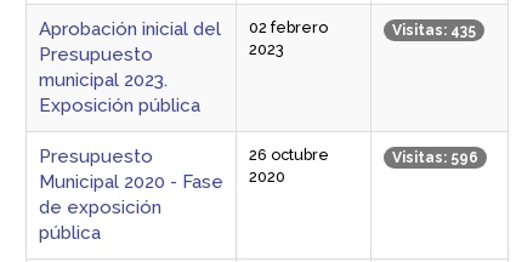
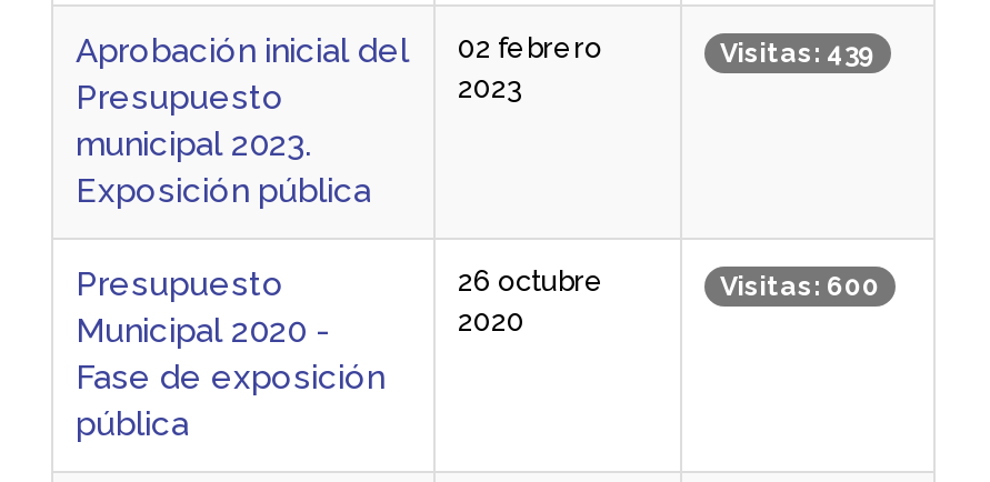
[392,22,476,39] Visitas: 435 -> [720,38,876,69] Visitas: 439
[392,149,478,166] Visitas: 596 -> [720,271,880,303] Visitas: 600

